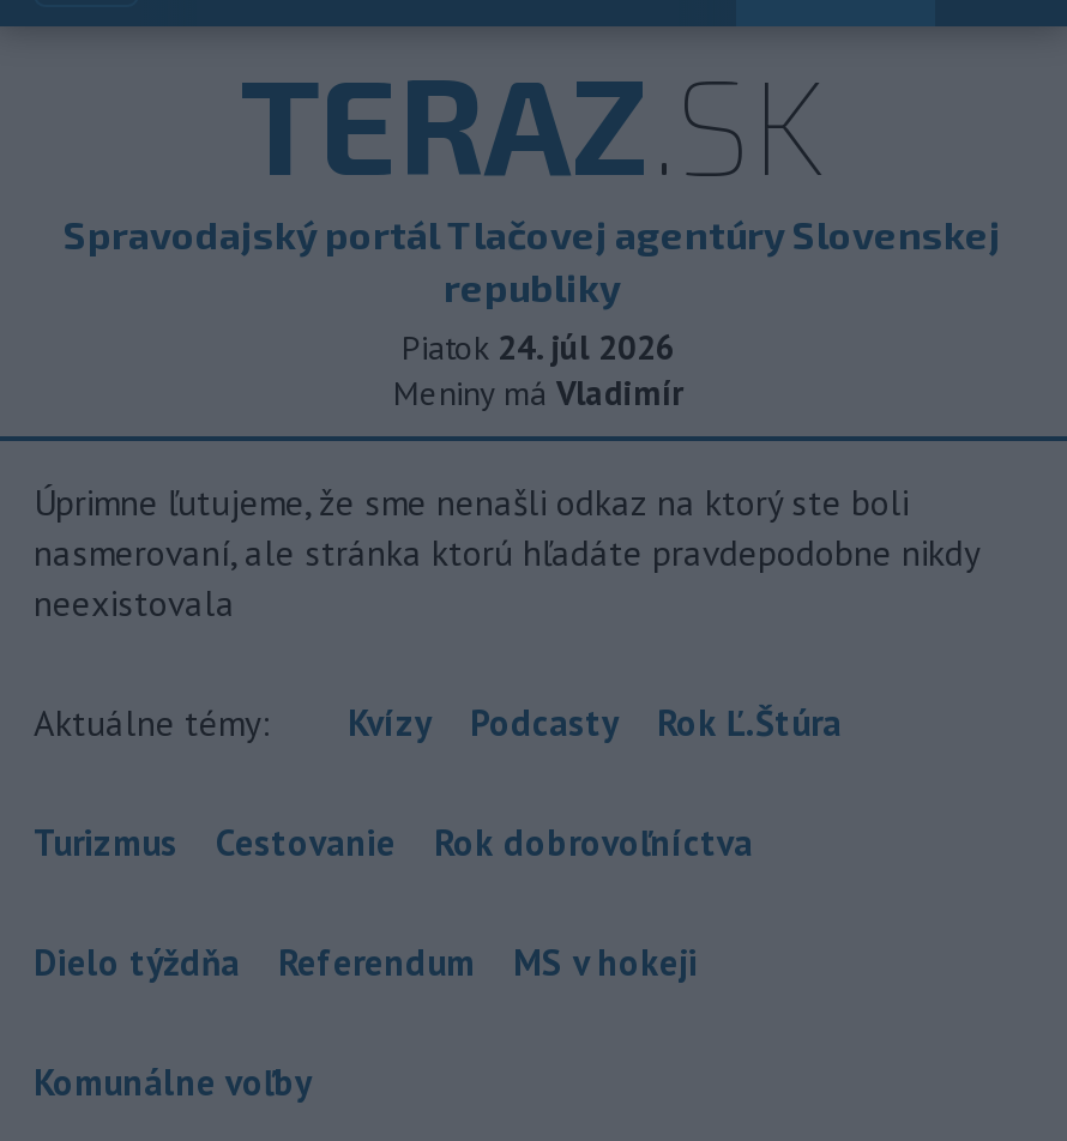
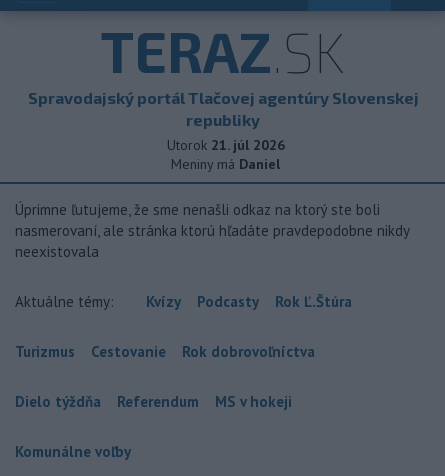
[402,326,675,369] Piatok 24. júl 2026 -> [166,136,284,154] Utorok 21. júl 2026
[393,372,683,415] Meniny má Vladimír -> [171,155,280,173] Meniny má Daniel

